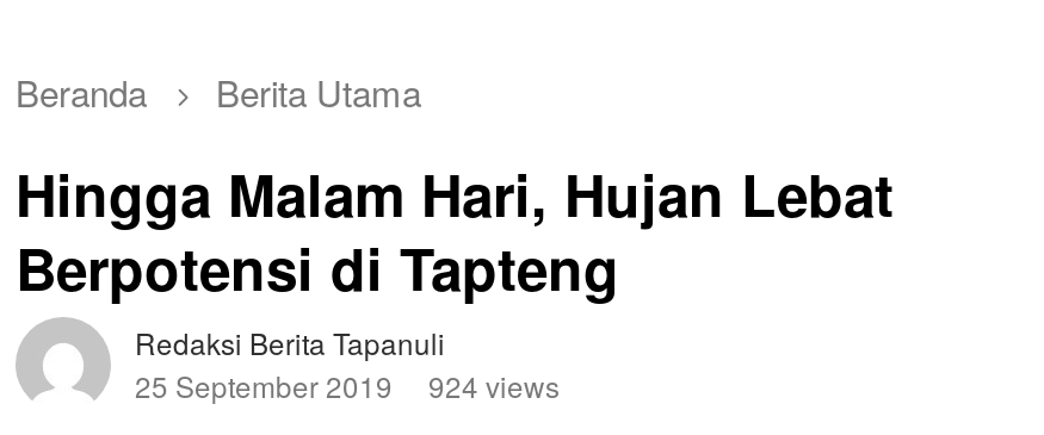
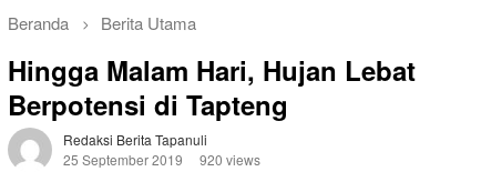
[135,365,560,405] 25 September 2019 924 views -> [63,150,260,169] 25 September 2019 920 views

